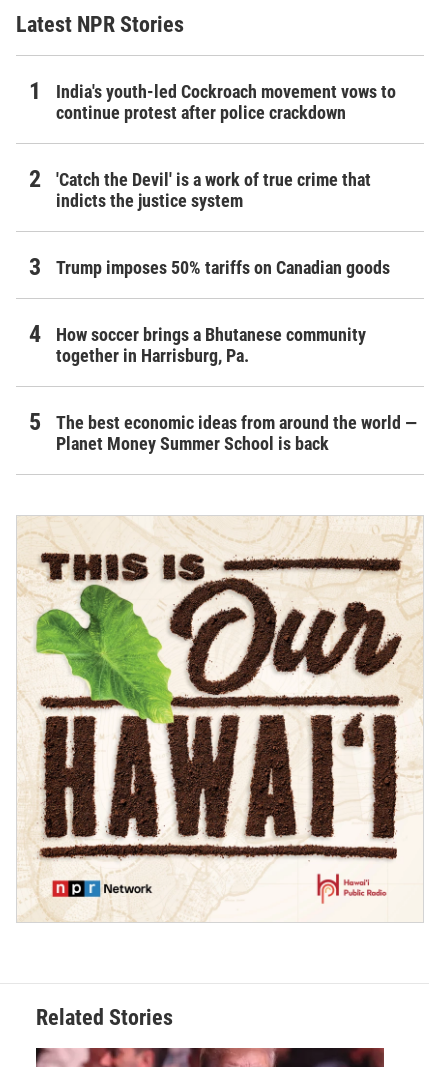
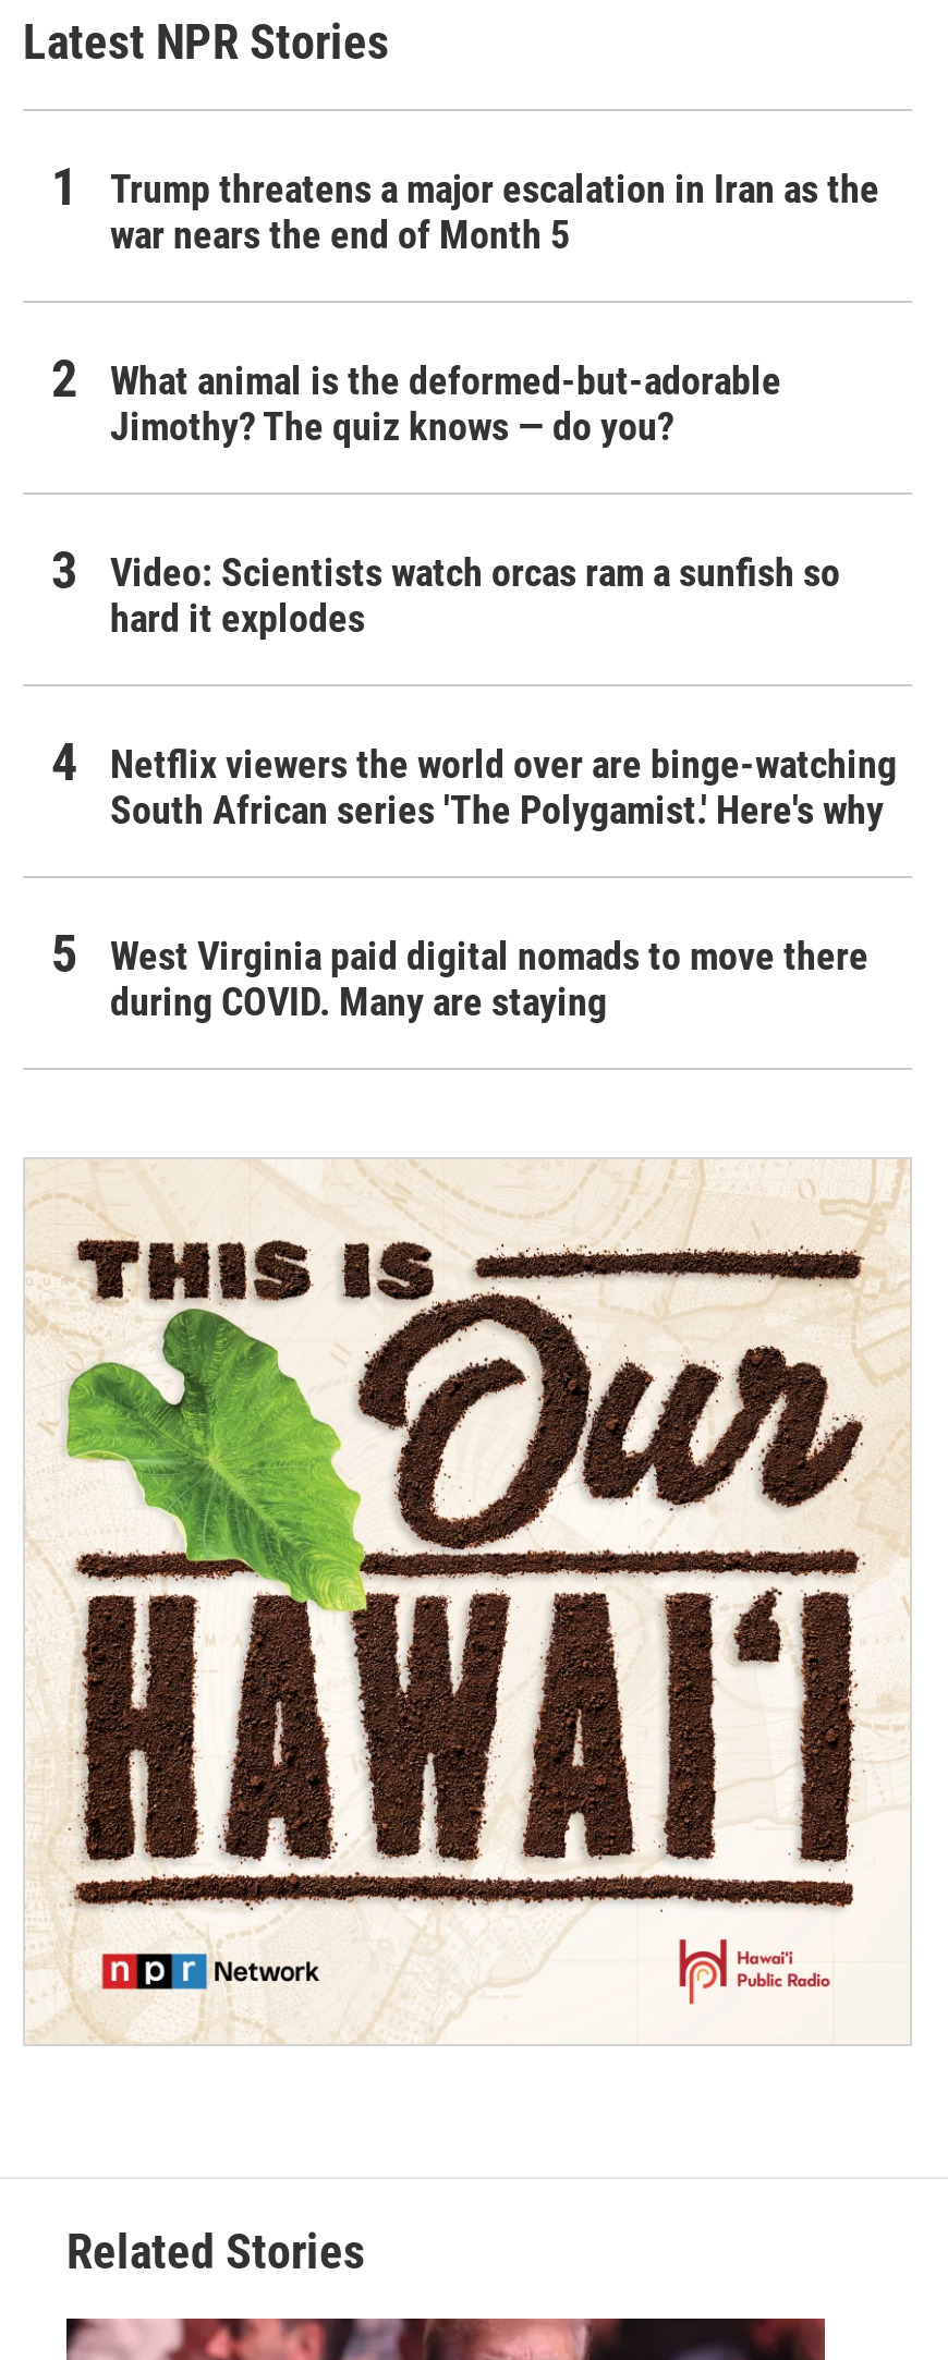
[56,81,396,123] India's youth-led Cockroach movement vows to | continue protest after police crackdown -> [110,166,879,258] Trump threatens a major escalation in Iran as the | war nears the end of Month 5
[56,169,371,211] 'Catch the Devil' is a work of true crime that | indicts the justice system -> [110,358,781,450] What animal is the deformed-but-adorable | Jimothy? The quiz knows — do you?
[56,257,390,278] Trump imposes 50% tariffs on Canadian goods -> [110,550,840,642] Video: Scientists watch orcas ram a sunfish so | hard it explodes
[56,324,366,366] How soccer brings a Bhutanese community | together in Harrisburg, Pa. -> [110,742,897,833] Netflix viewers the world over are binge-watching | South African series 'The Polygamist.' Here's why
[56,412,417,454] The best economic ideas from around the world — | Planet Money Summer School is back -> [110,934,868,1025] West Virginia paid digital nomads to move there | during COVID. Many are staying

